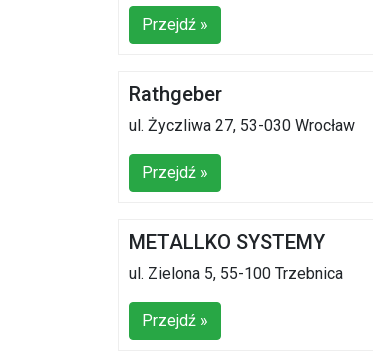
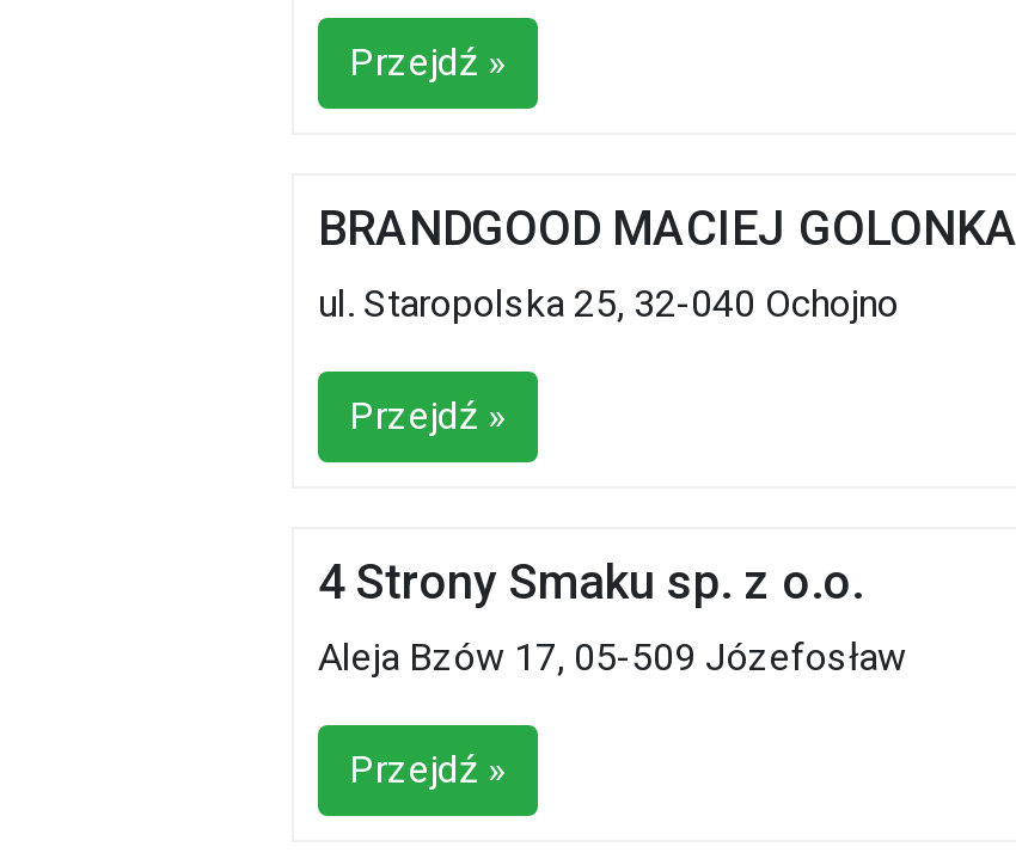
[129,81,355,134] Rathgeber | ul. Życzliwa 27, 53-030 Wrocław -> [318,198,1016,325] BRANDGOOD MACIEJ GOLONKA | ul. Staropolska 25, 32-040 Ochojno
[129,229,343,282] METALLKO SYSTEMY | ul. Zielona 5, 55-100 Trzebnica -> [318,552,906,679] 4 Strony Smaku sp. z o.o. | Aleja Bzów 17, 05-509 Józefosław

